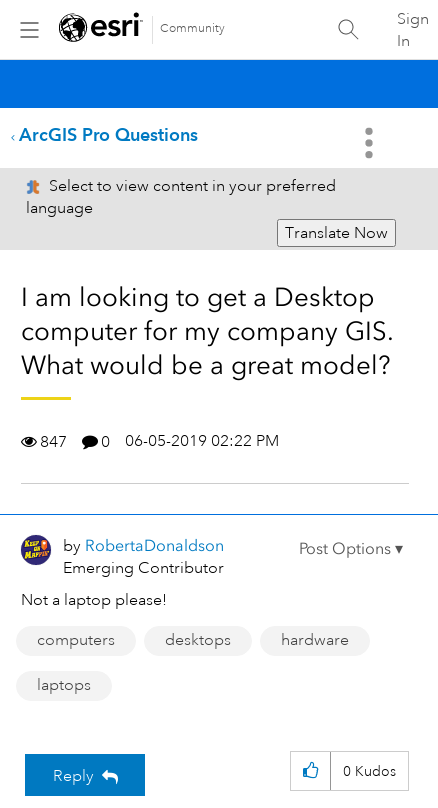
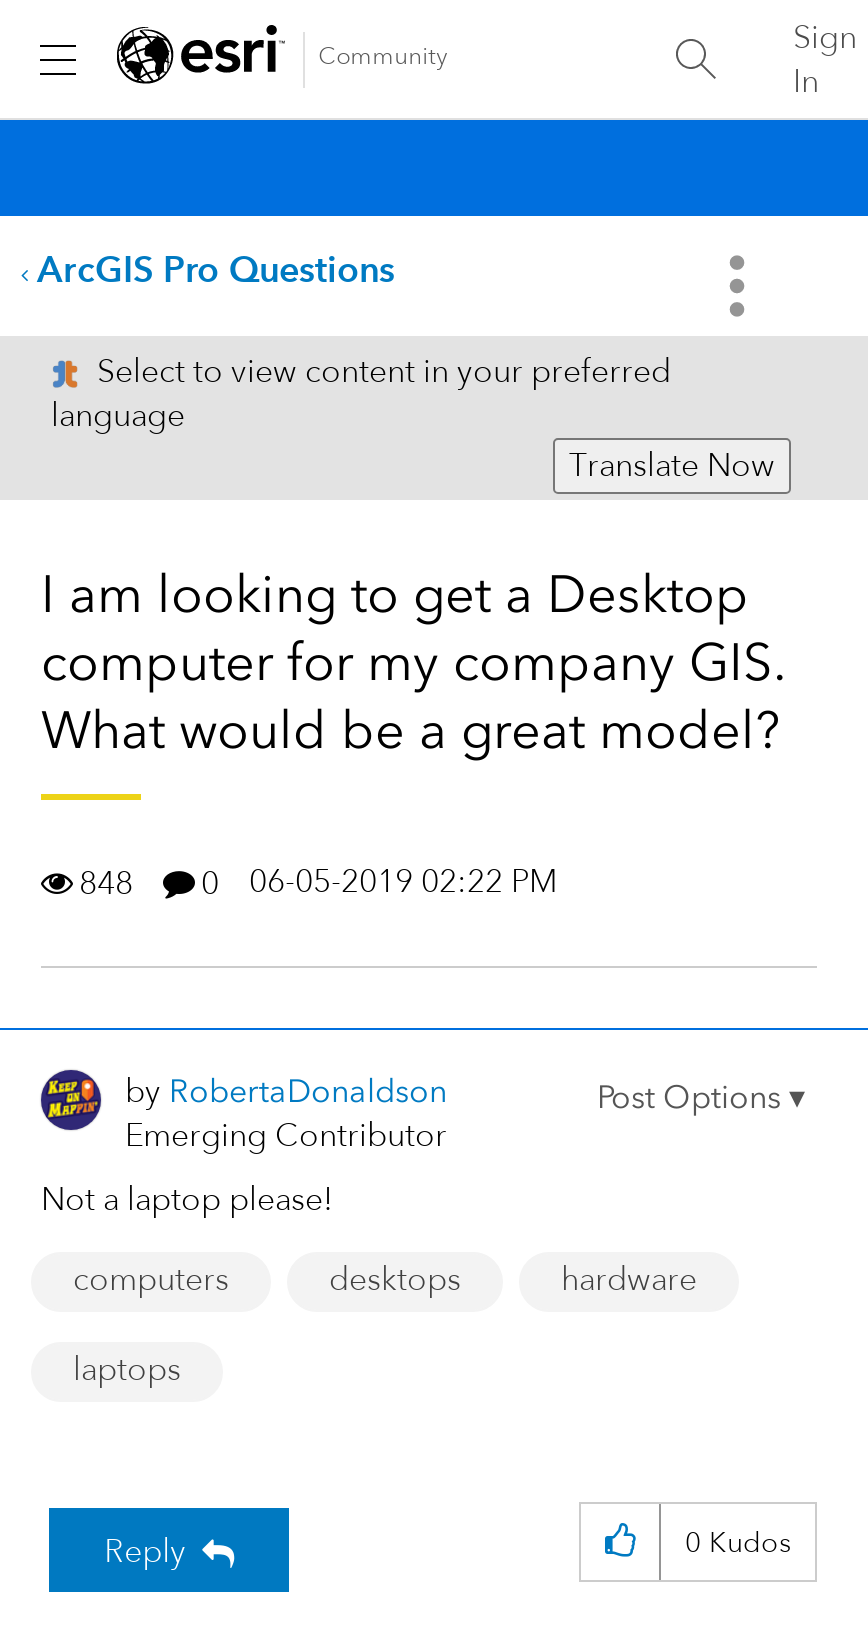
[40,431,279,452] 847 0 06-05-2019 02:22 PM -> [79,862,557,904] 848 0 06-05-2019 02:22 PM

